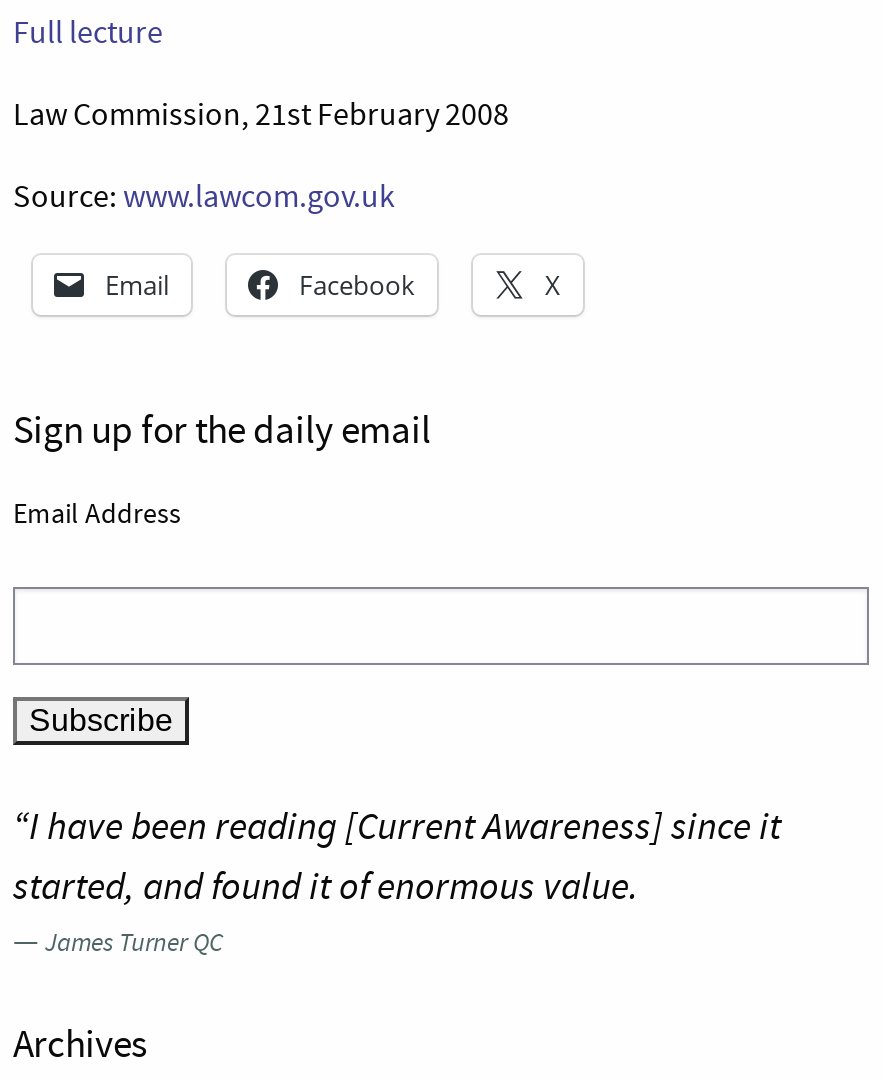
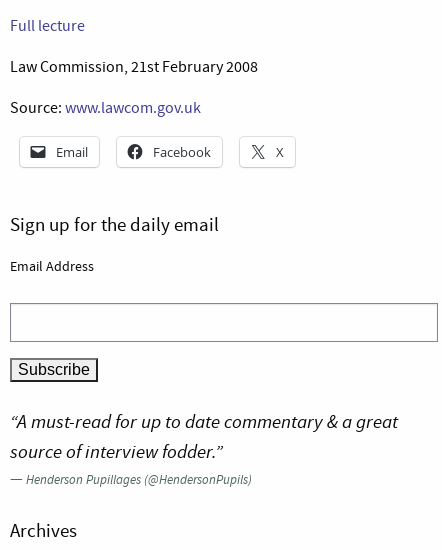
[13,801,781,961] “I have been reading [Current Awareness] since it | started, and found it of enormous value. | — James Turner QC -> [10,409,398,489] “A must-read for up to date commentary & a great | source of interview fodder.” | — Henderson Pupillages (@HendersonPupils)

